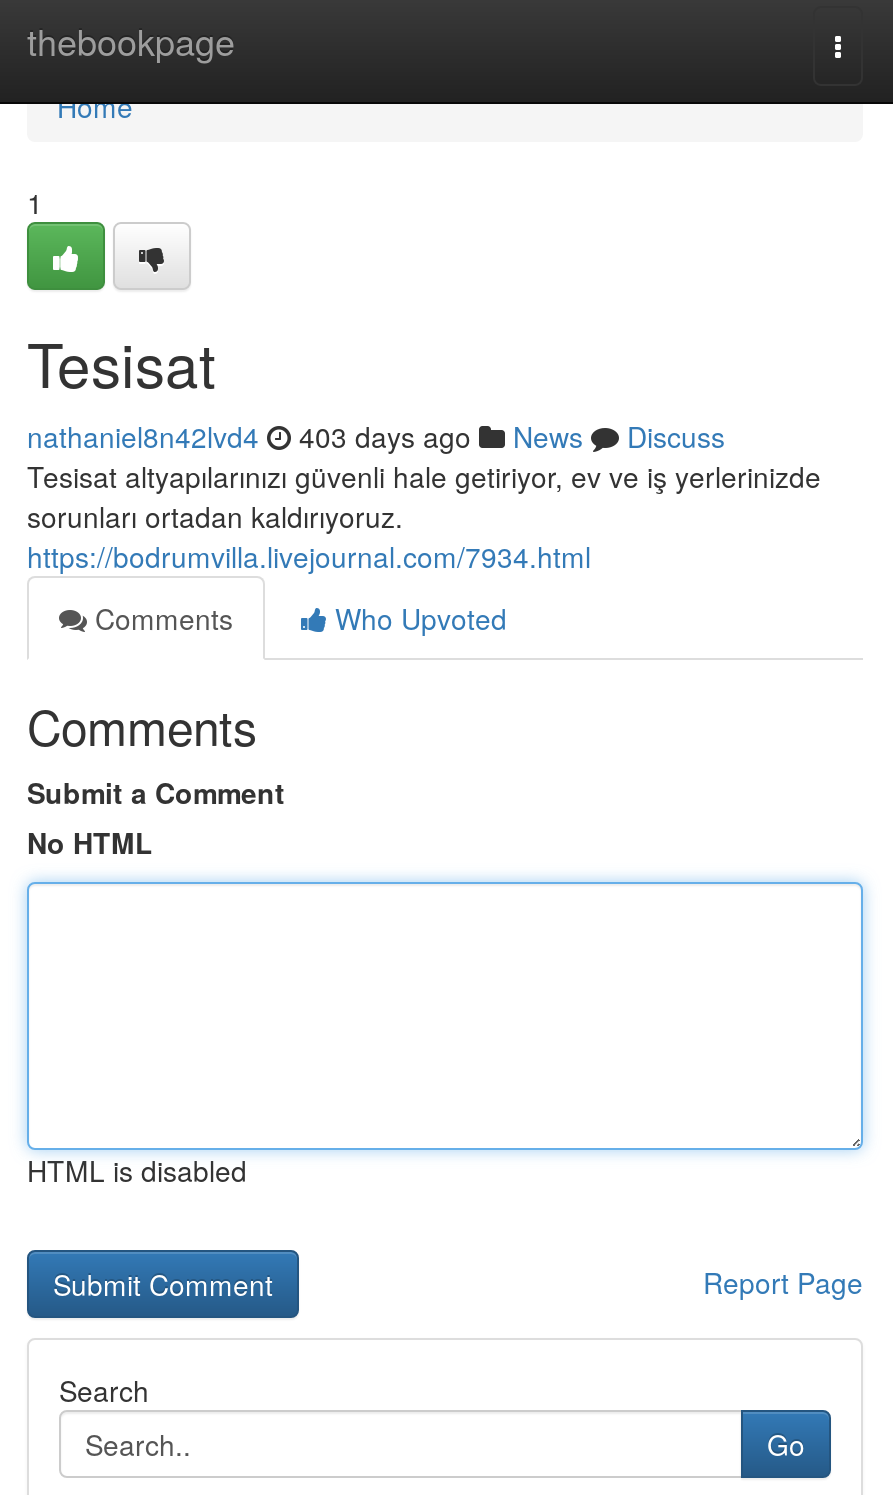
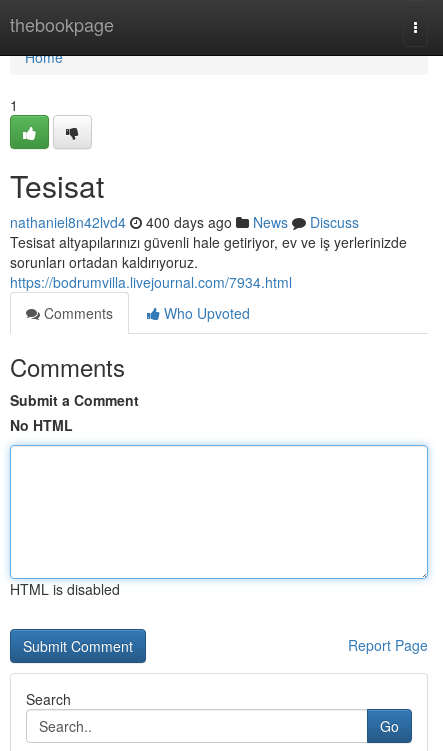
[27,416,725,456] nathaniel8n42lvd4 403 days ago News Discuss -> [10,212,359,232] nathaniel8n42lvd4 400 days ago News Discuss

